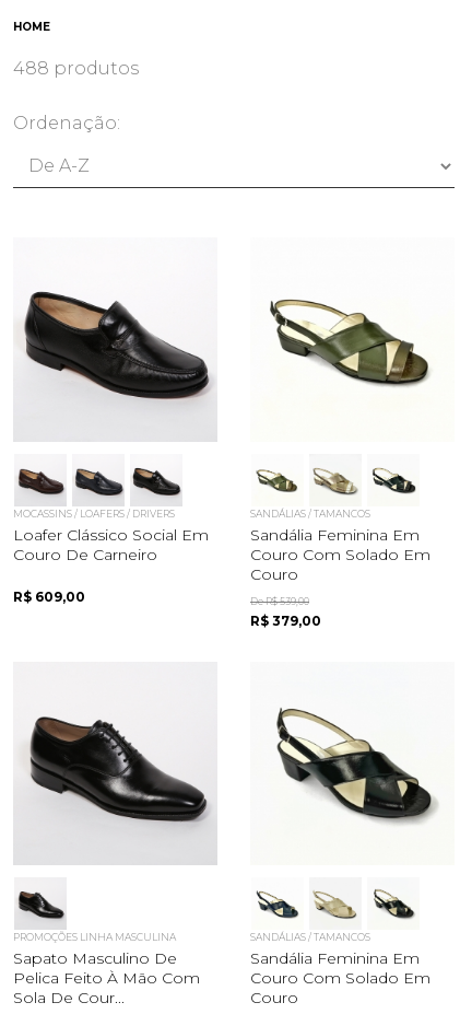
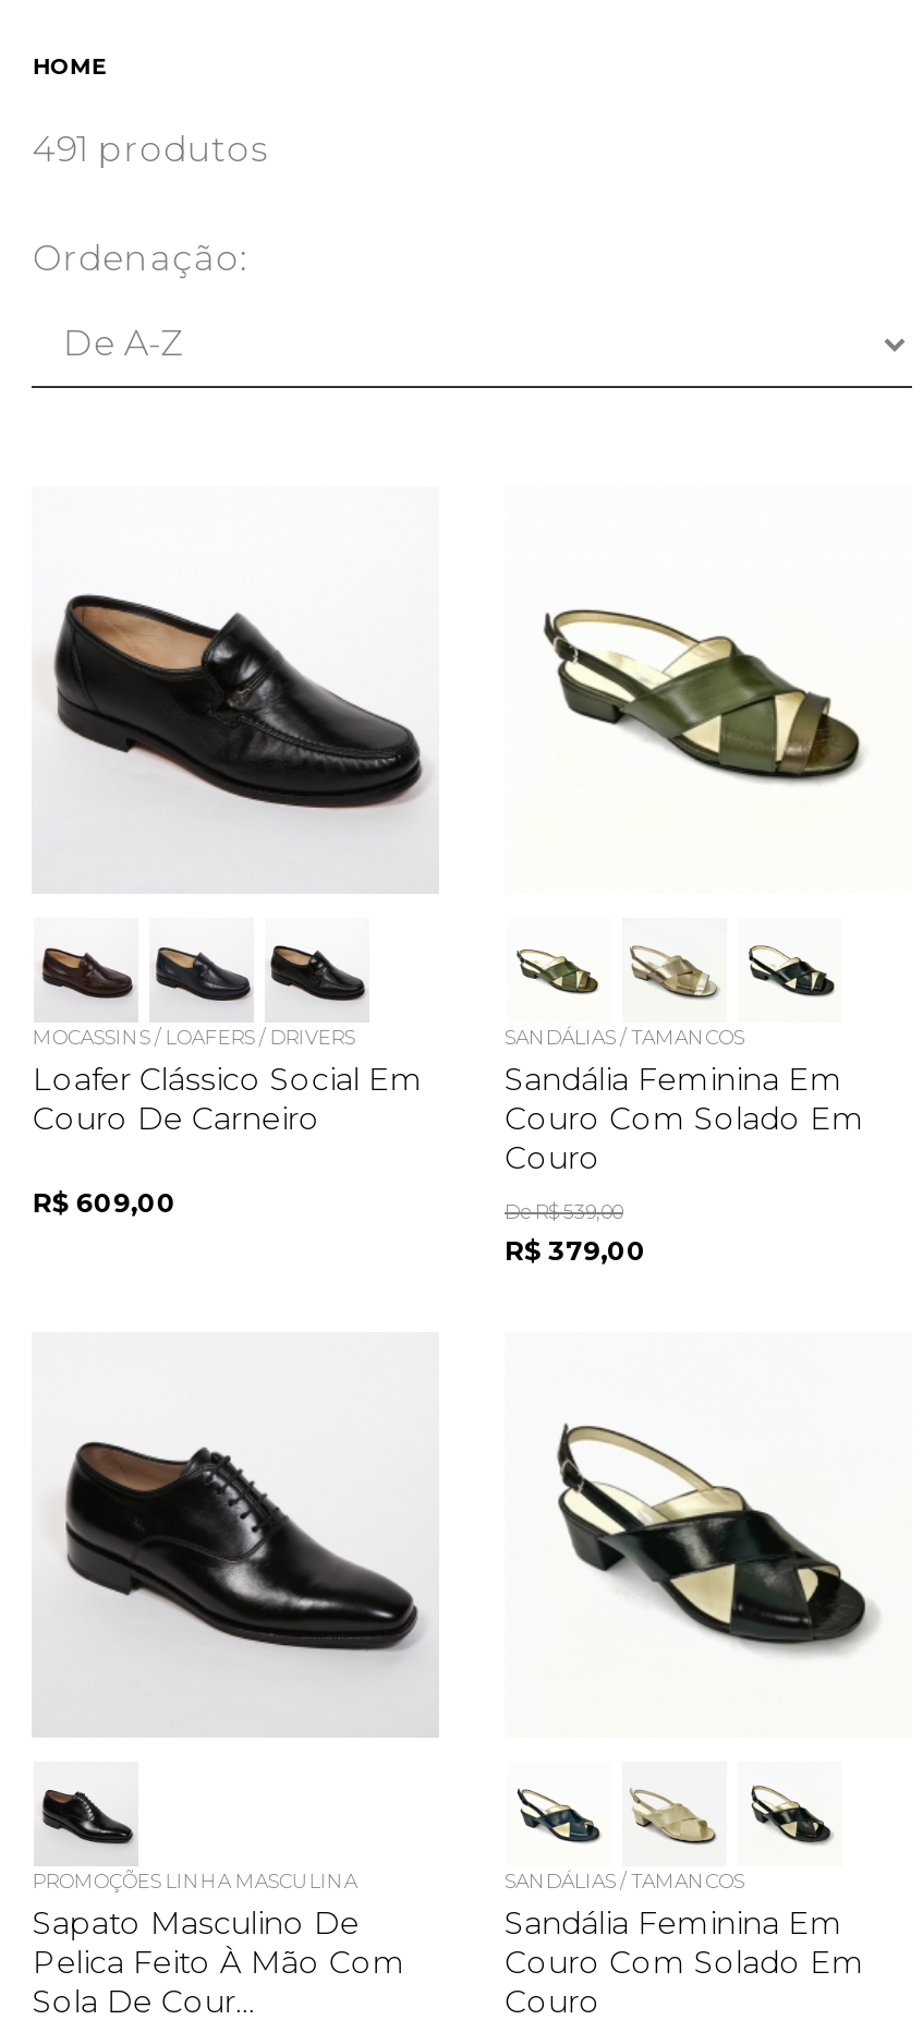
[14,58,139,79] 488 produtos -> [32,129,268,170] 491 produtos

